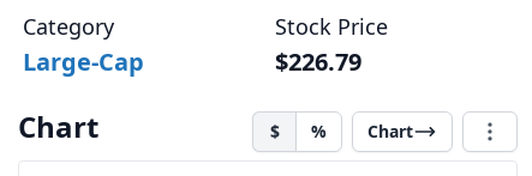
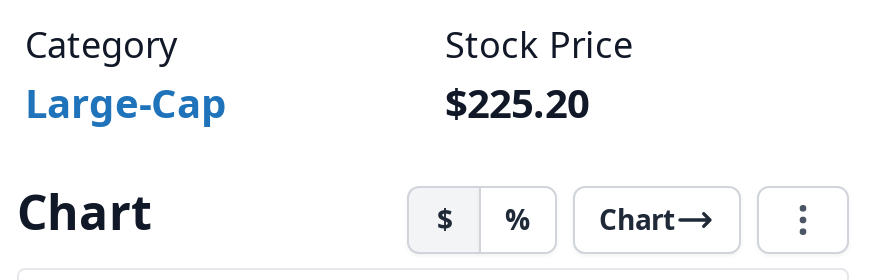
[275,45,361,78] $226.79 -> [445,76,589,130] $225.20

